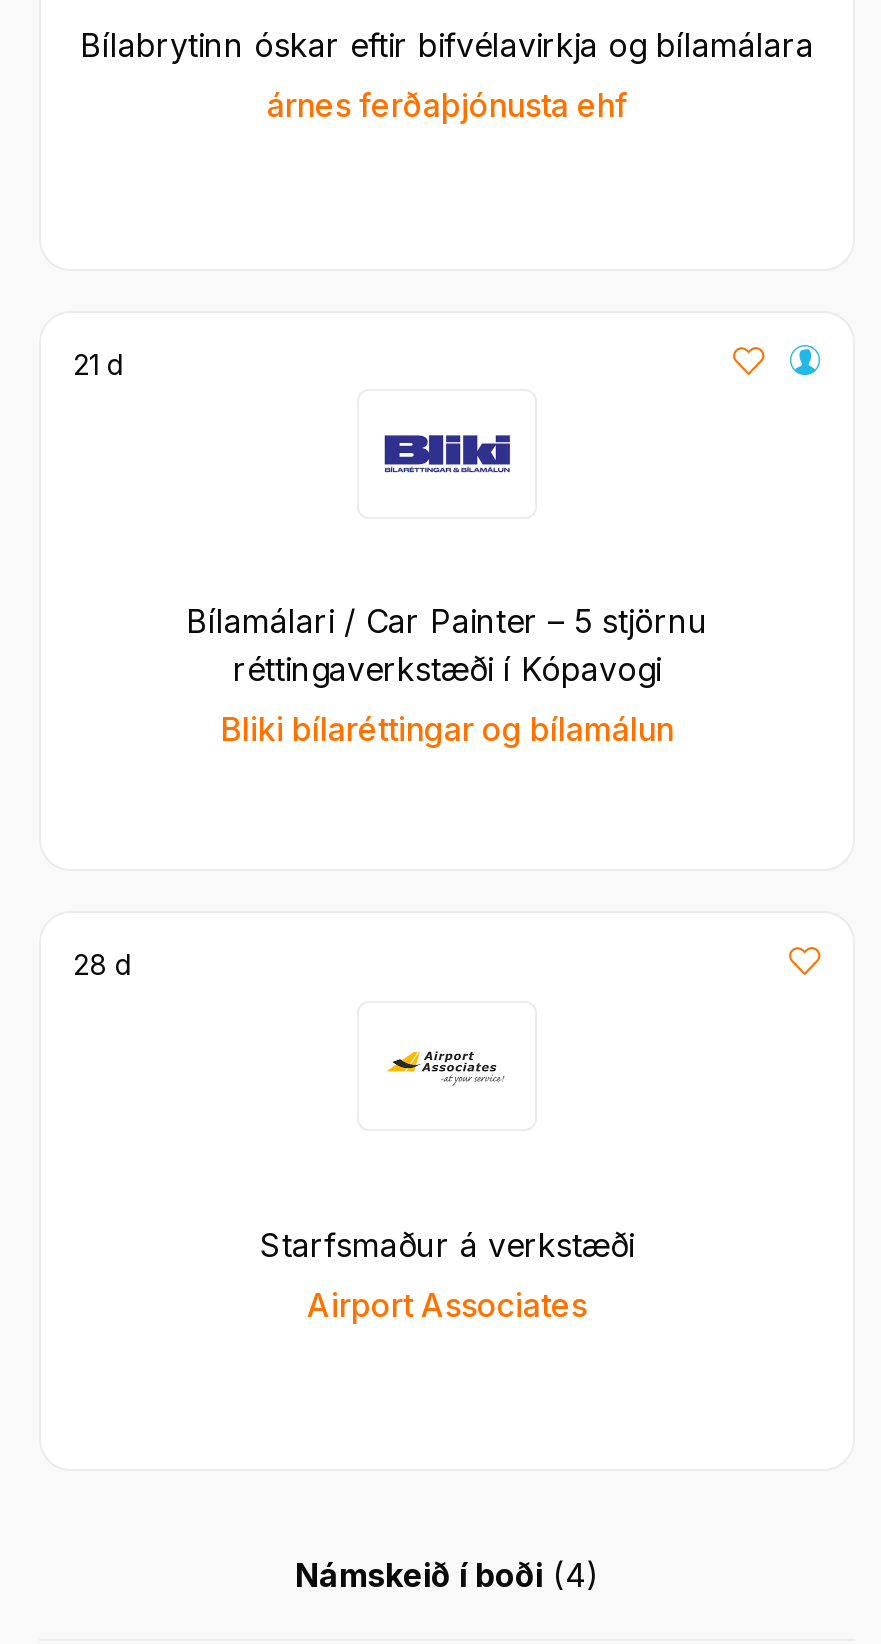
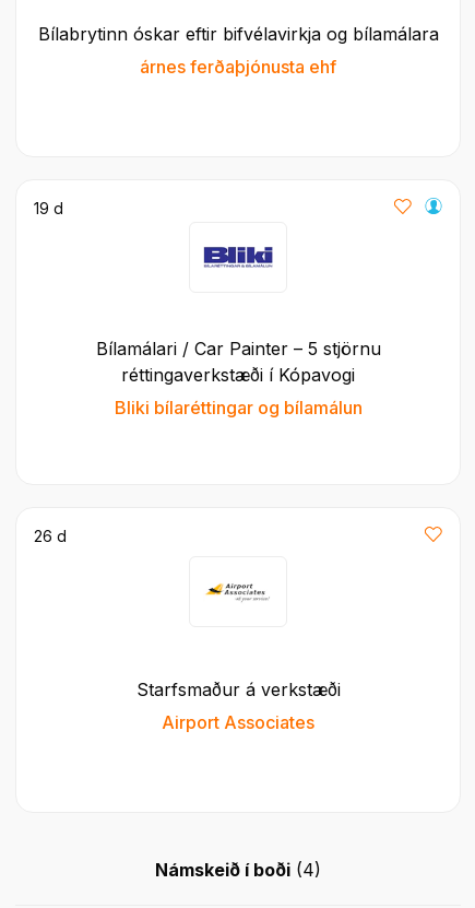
[73,347,125,381] 21 d -> [34,199,63,217] 19 d
[73,947,133,981] 28 d -> [34,527,67,545] 26 d

